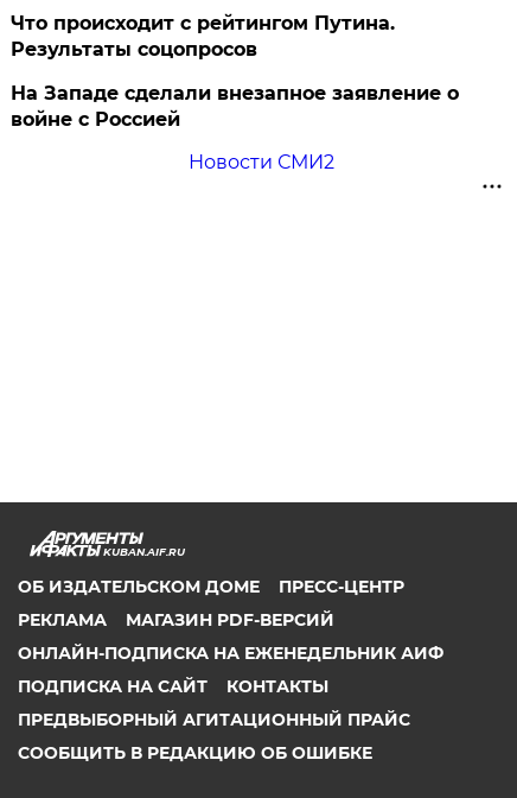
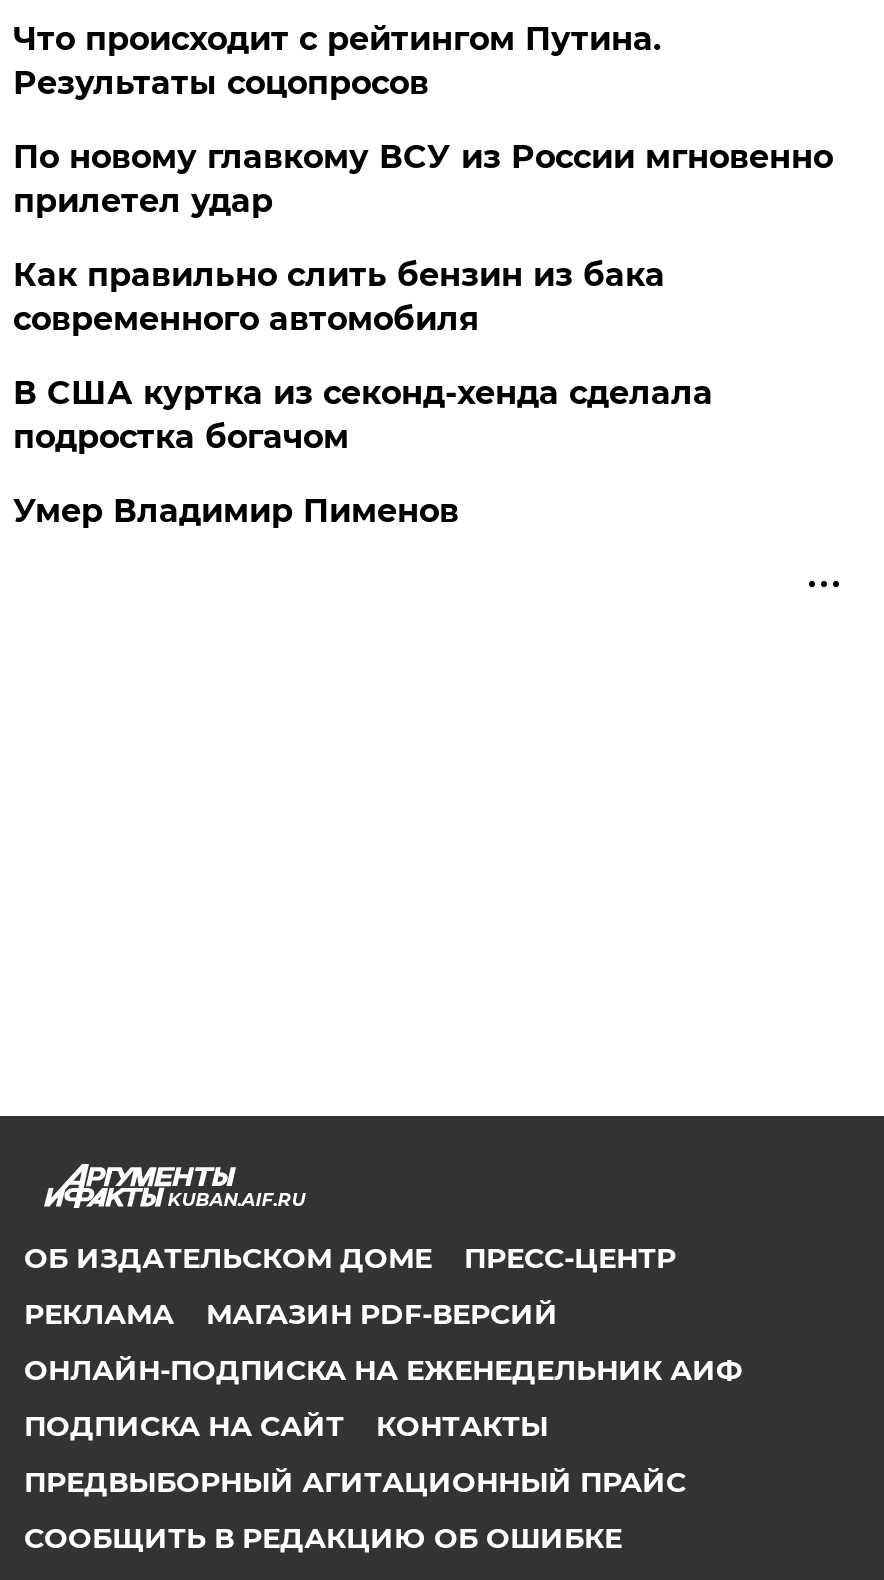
[11,81,459,173] На Западе сделали внезапное заявление о | войне с Россией | Новости СМИ2 -> [13,138,833,530] По новому главкому ВСУ из России мгновенно | прилетел удар | Как правильно слить бензин из бака | современного автомобиля | В США куртка из секонд-хенда сделала | подростка богачом | Умер Владимир Пименов

